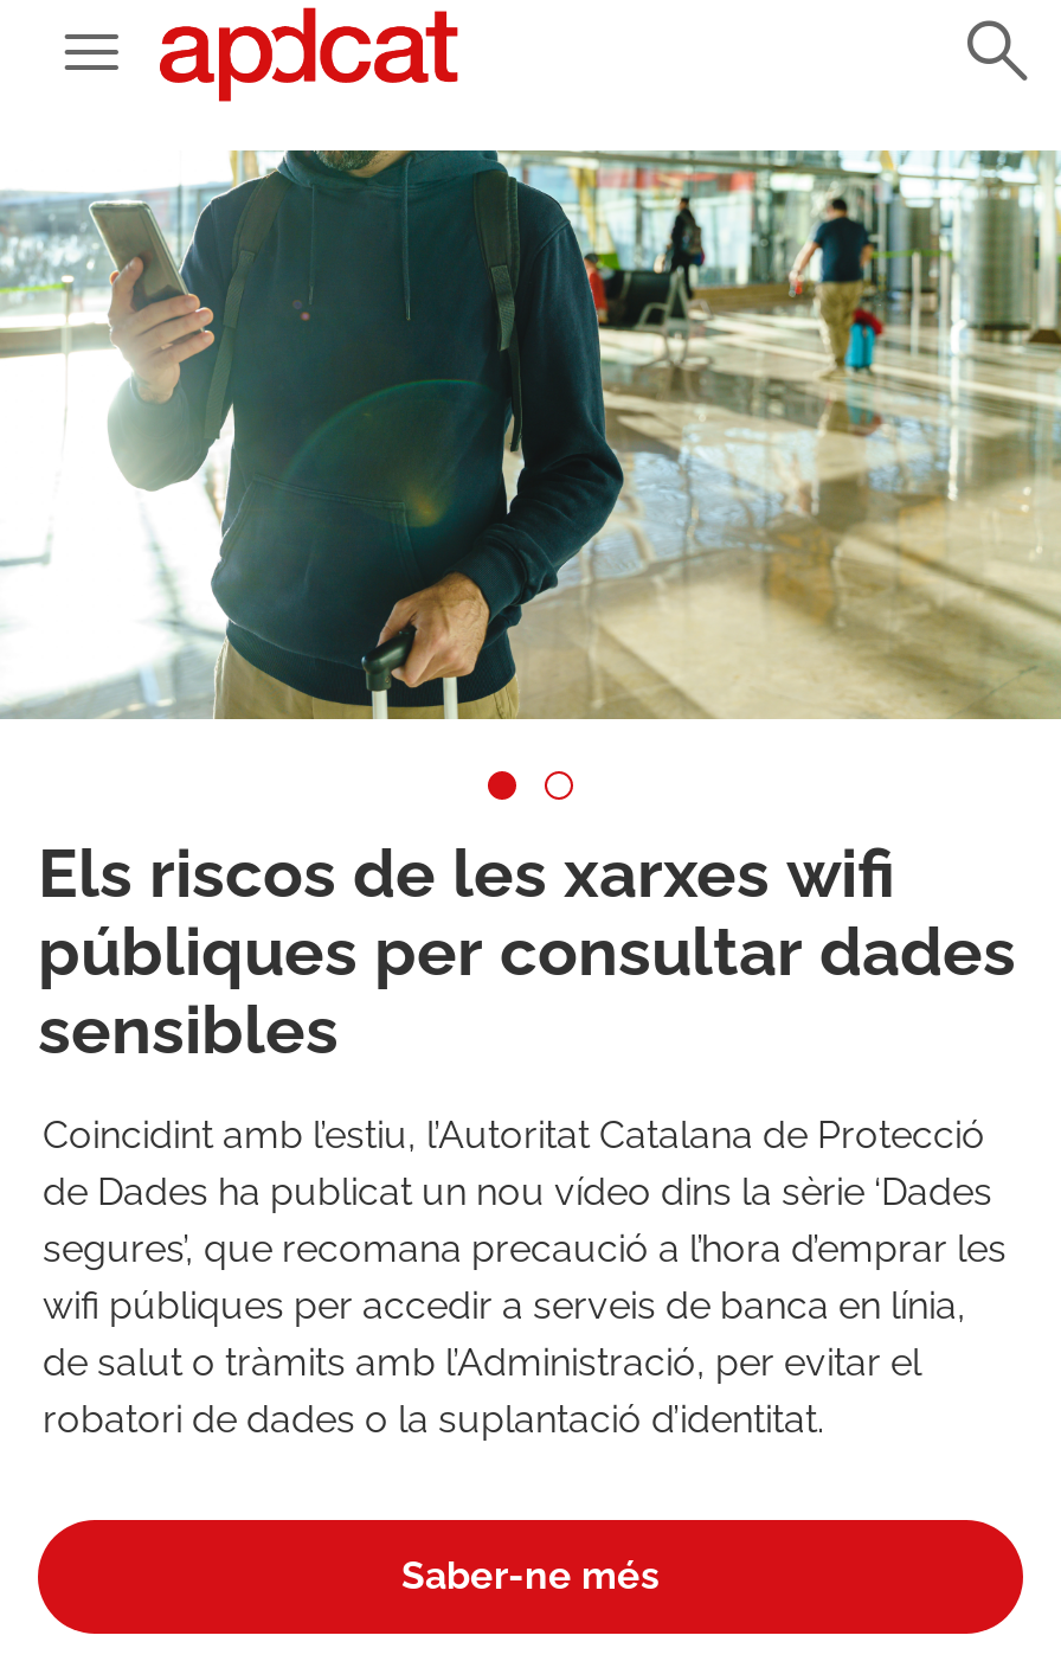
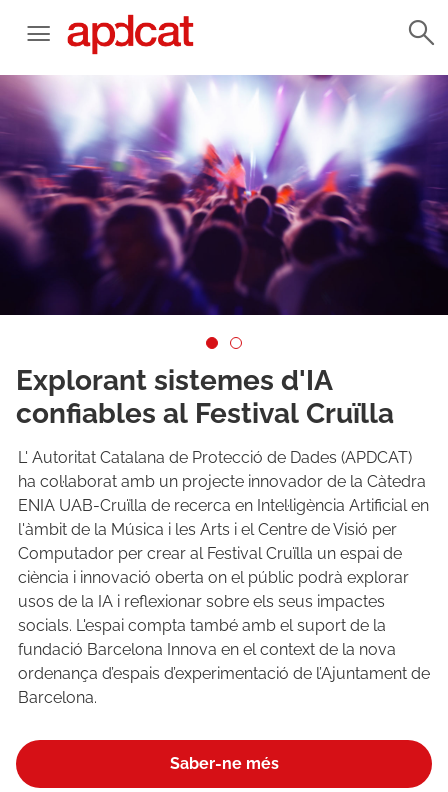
[7,148,1054,722] [image] -> [3,74,445,316] [image]
[38,835,1016,1070] Els riscos de les xarxes wifi | públiques per consultar dades | sensibles -> [16,364,394,430] Explorant sistemes d'IA | confiables al Festival Cruïlla
[43,1112,1007,1442] Coincidint amb l’estiu, l’Autoritat Catalana de Protecció | de Dades ha publicat un nou vídeo dins la sèrie ‘Dades | segures’, que recomana precaució a l’hora d’emprar les | wifi públiques per accedir a serveis de banca en línia, | de salut o tràmits amb l’Administració, per evitar el | robatori de dades o la suplantació d’identitat. -> [18,448,430,707] L' Autoritat Catalana de Protecció de Dades (APDCAT) | ha col·laborat amb un projecte innovador de la Càtedra | ENIA UAB-Cruïlla de recerca en Intel·ligència Artificial en | l'àmbit de la Música i les Arts i el Centre de Visió per | Computador per crear al Festival Cruïlla un espai de | ciència i innovació oberta on el públic podrà explorar | usos de la IA i reflexionar sobre els seus impactes | socials. L'espai compta també amb el suport de la | fundació Barcelona Innova en el context de la nova | ordenança d’espais d’experimentació de l’Ajuntament de | Barcelona.

